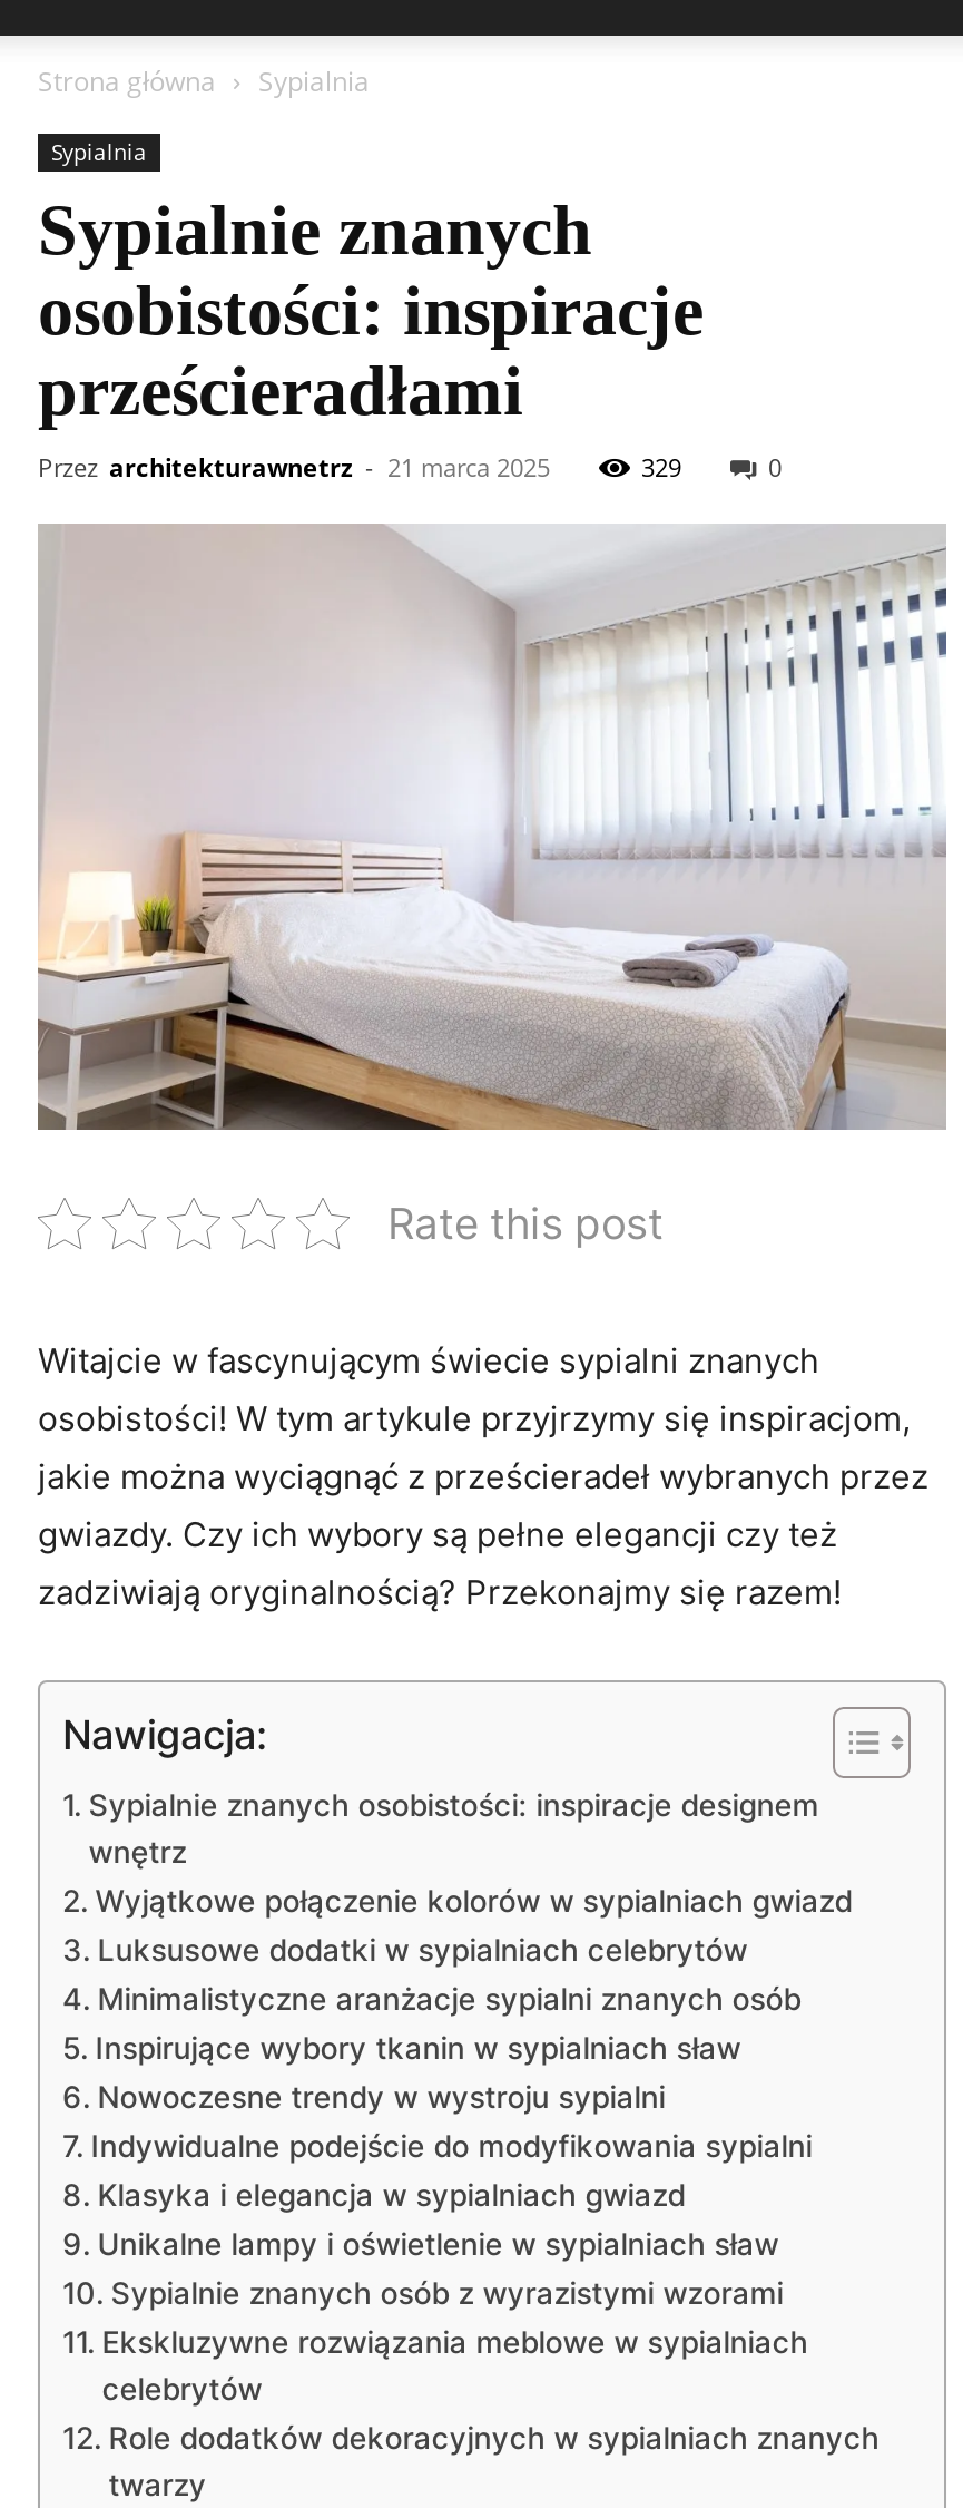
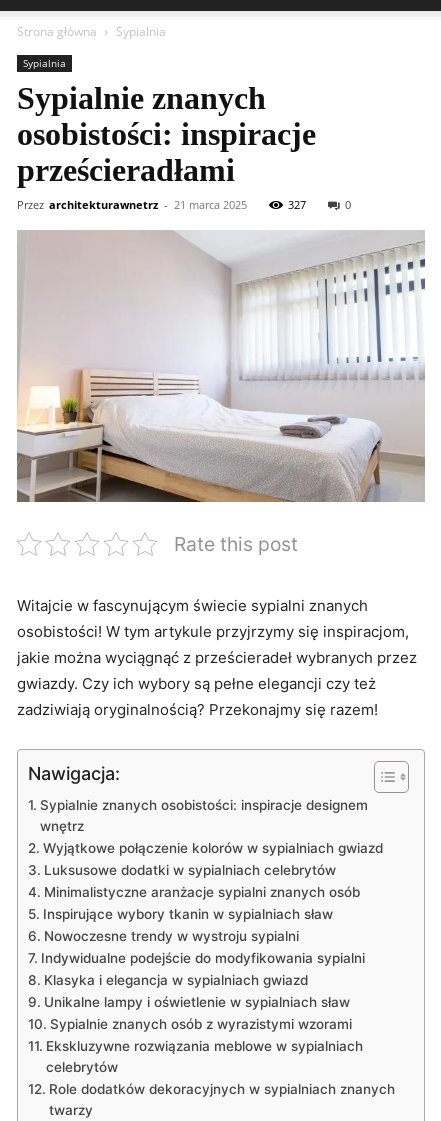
[641,450,681,484] 329 -> [288,197,306,212] 327

